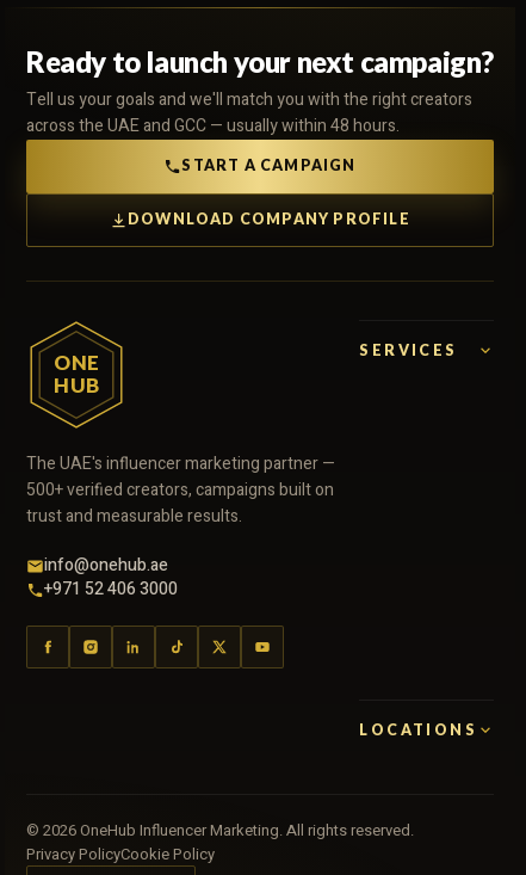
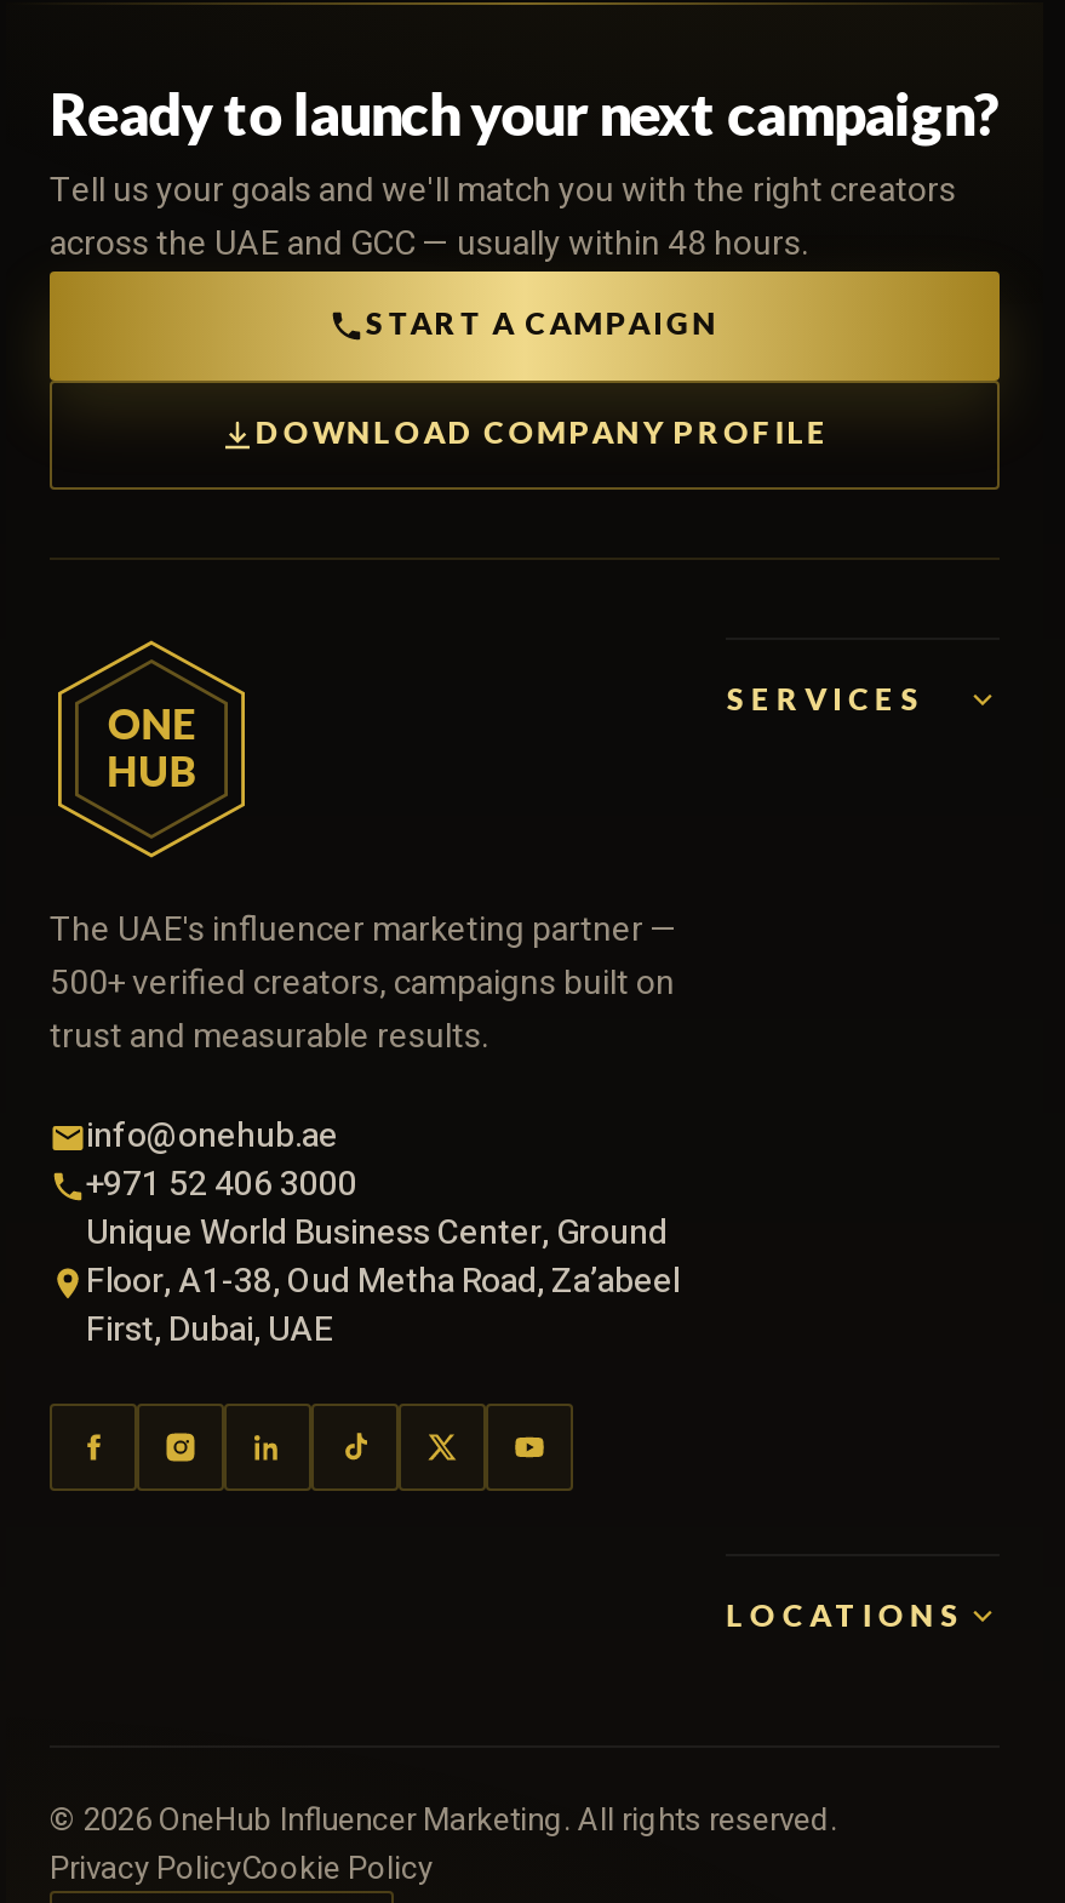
none -> [86,1208,680,1356] Unique World Business Center, Ground | Floor, A1-38, Oud Metha Road, Za’abeel | First, Dubai, UAE

